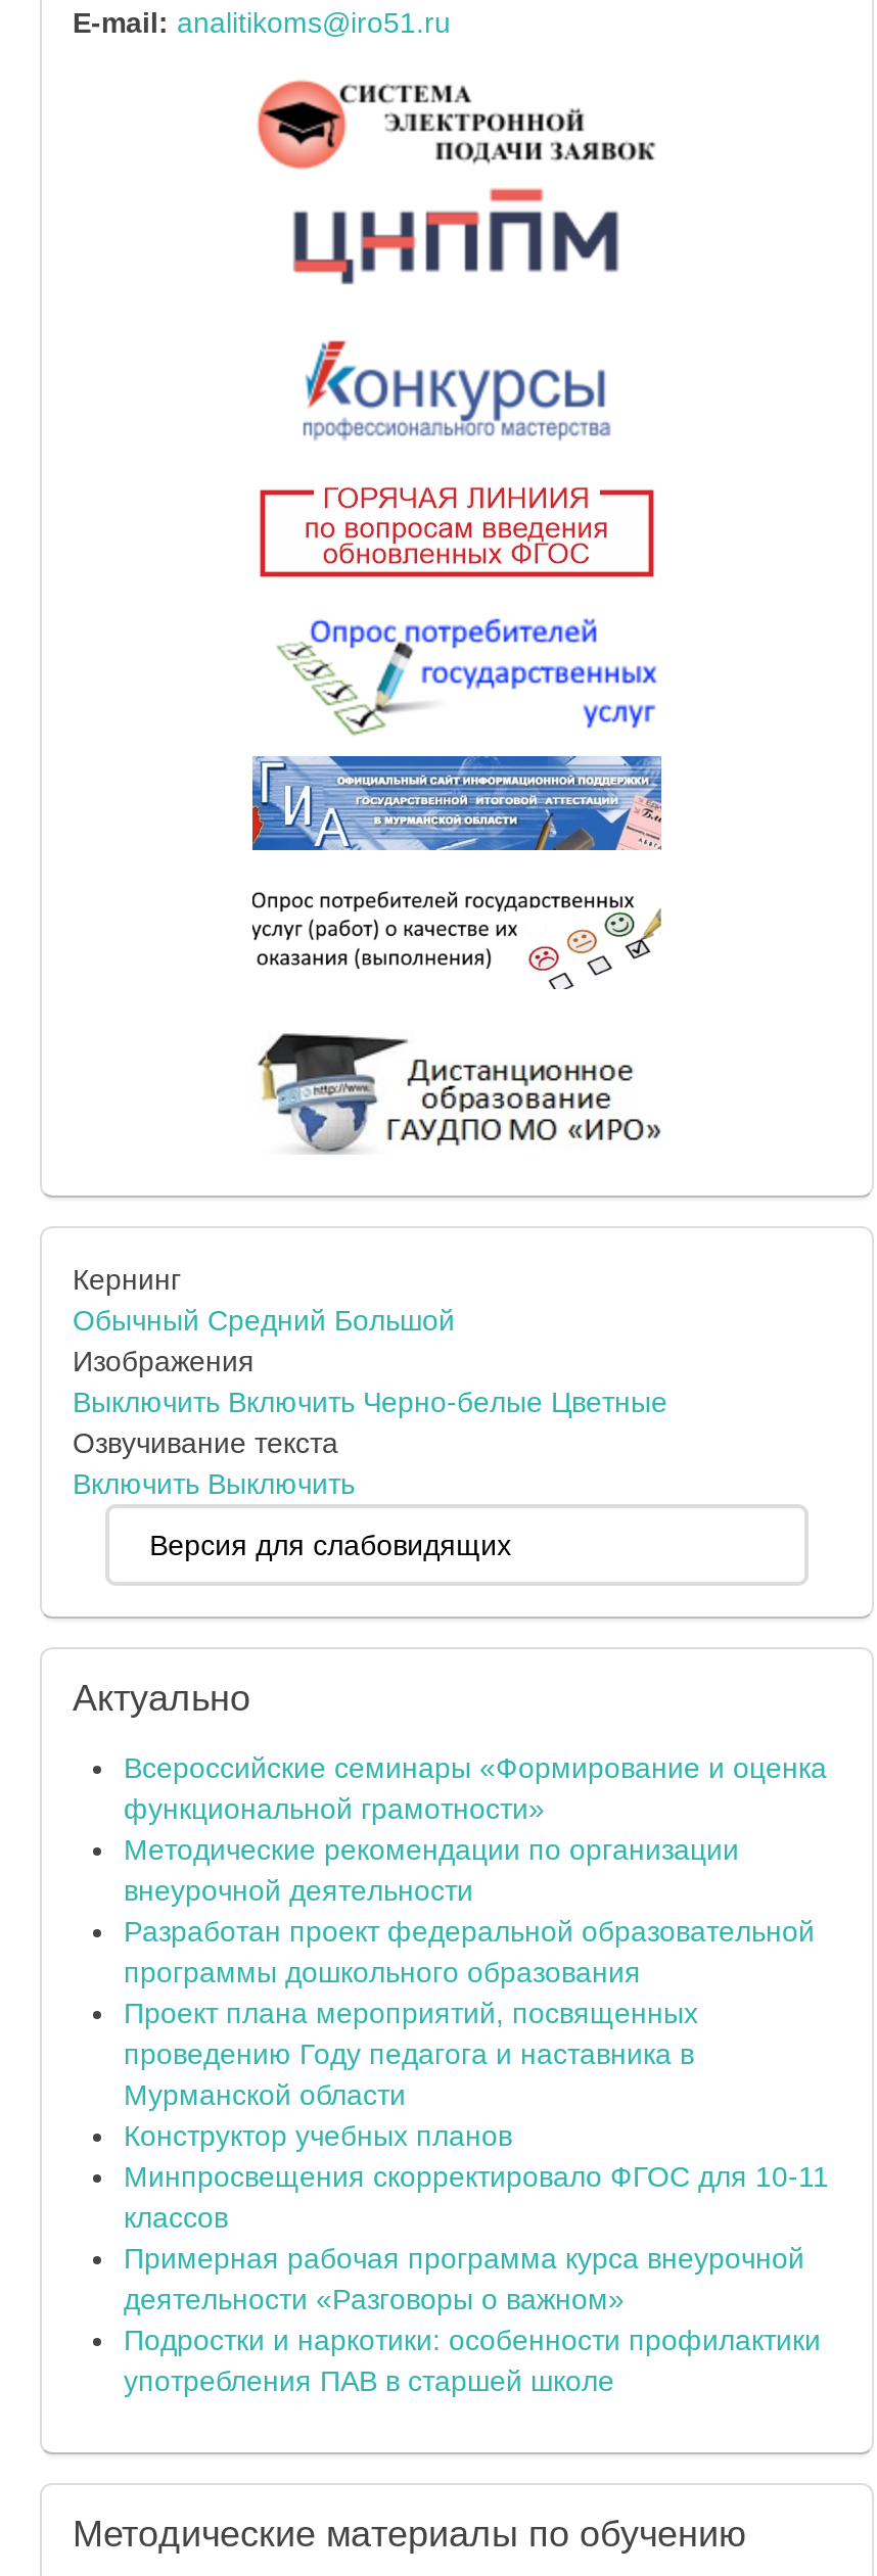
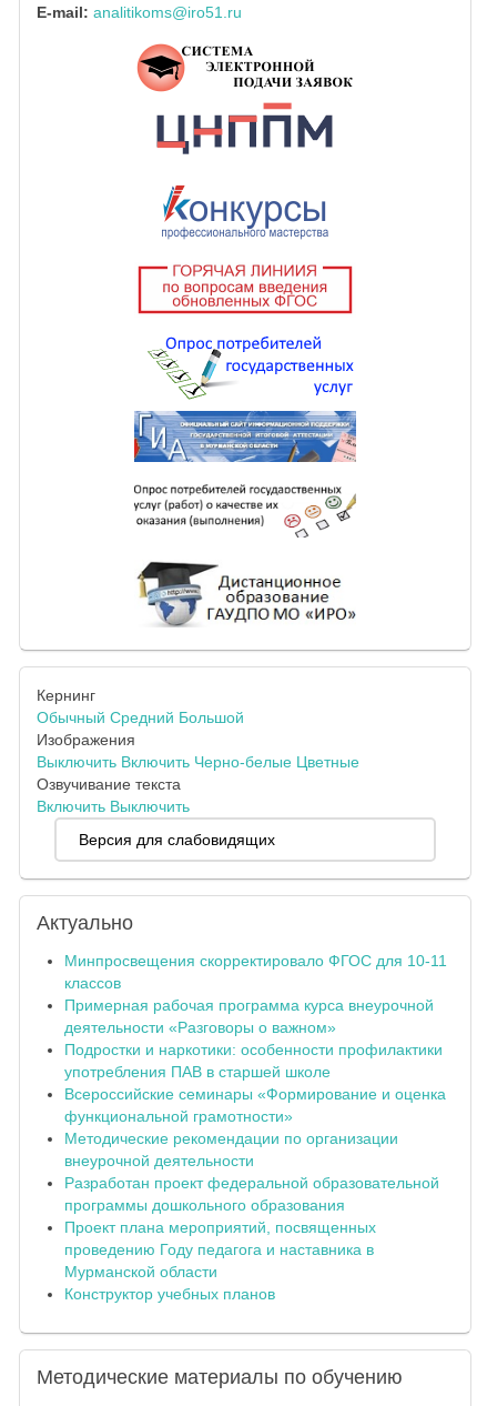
moved [124,1751,827,2152] -> [64,1085,446,1302]: Всероссийские семинары «Формирование и оценка | функциональной грамотности» | Методические рекомендации по организации | ... | Мурманской области | Конструктор учебных планов
moved [124,2160,829,2397] -> [64,952,447,1080]: Минпросвещения скорректировало ФГОС для 10-11 | классов | Примерная рабочая программа курса внеурочной | деятельности «Разговоры о важном» | Подростки и наркотики: особенности профилактики | употребления ПАВ в старшей школе

